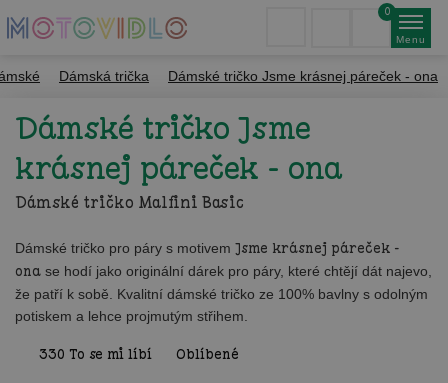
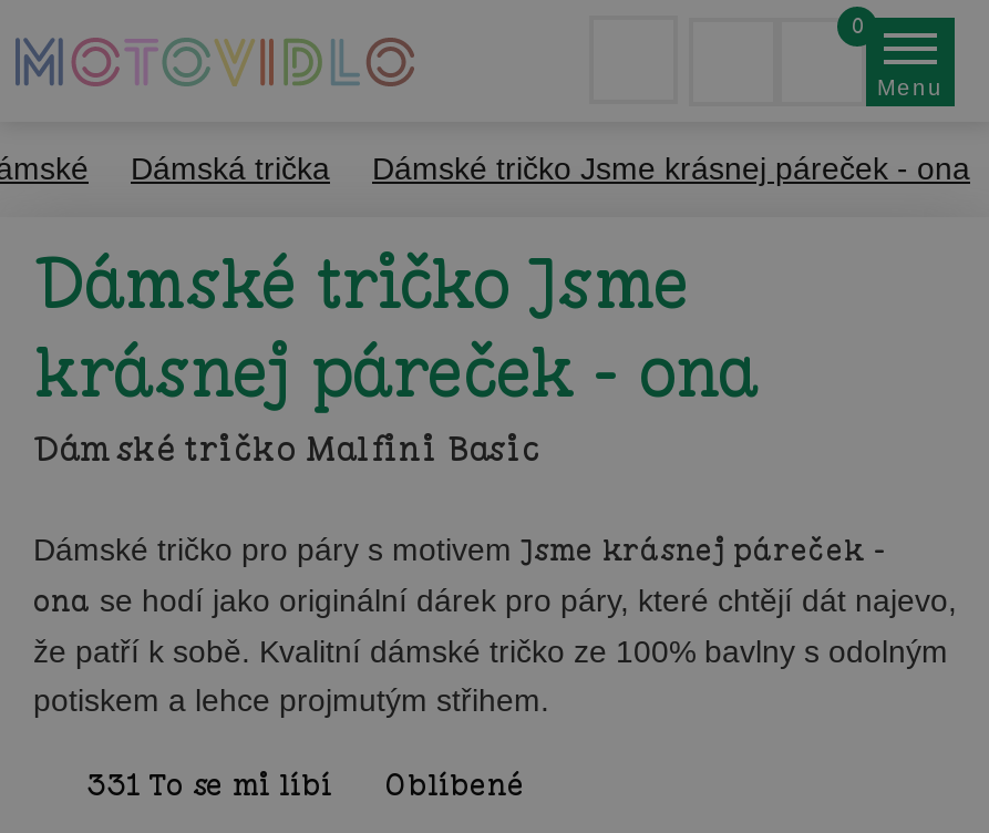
[39,345,239,362] 330 To se mi líbí Oblíbené -> [86,765,525,803] 331 To se mi líbí Oblíbené

